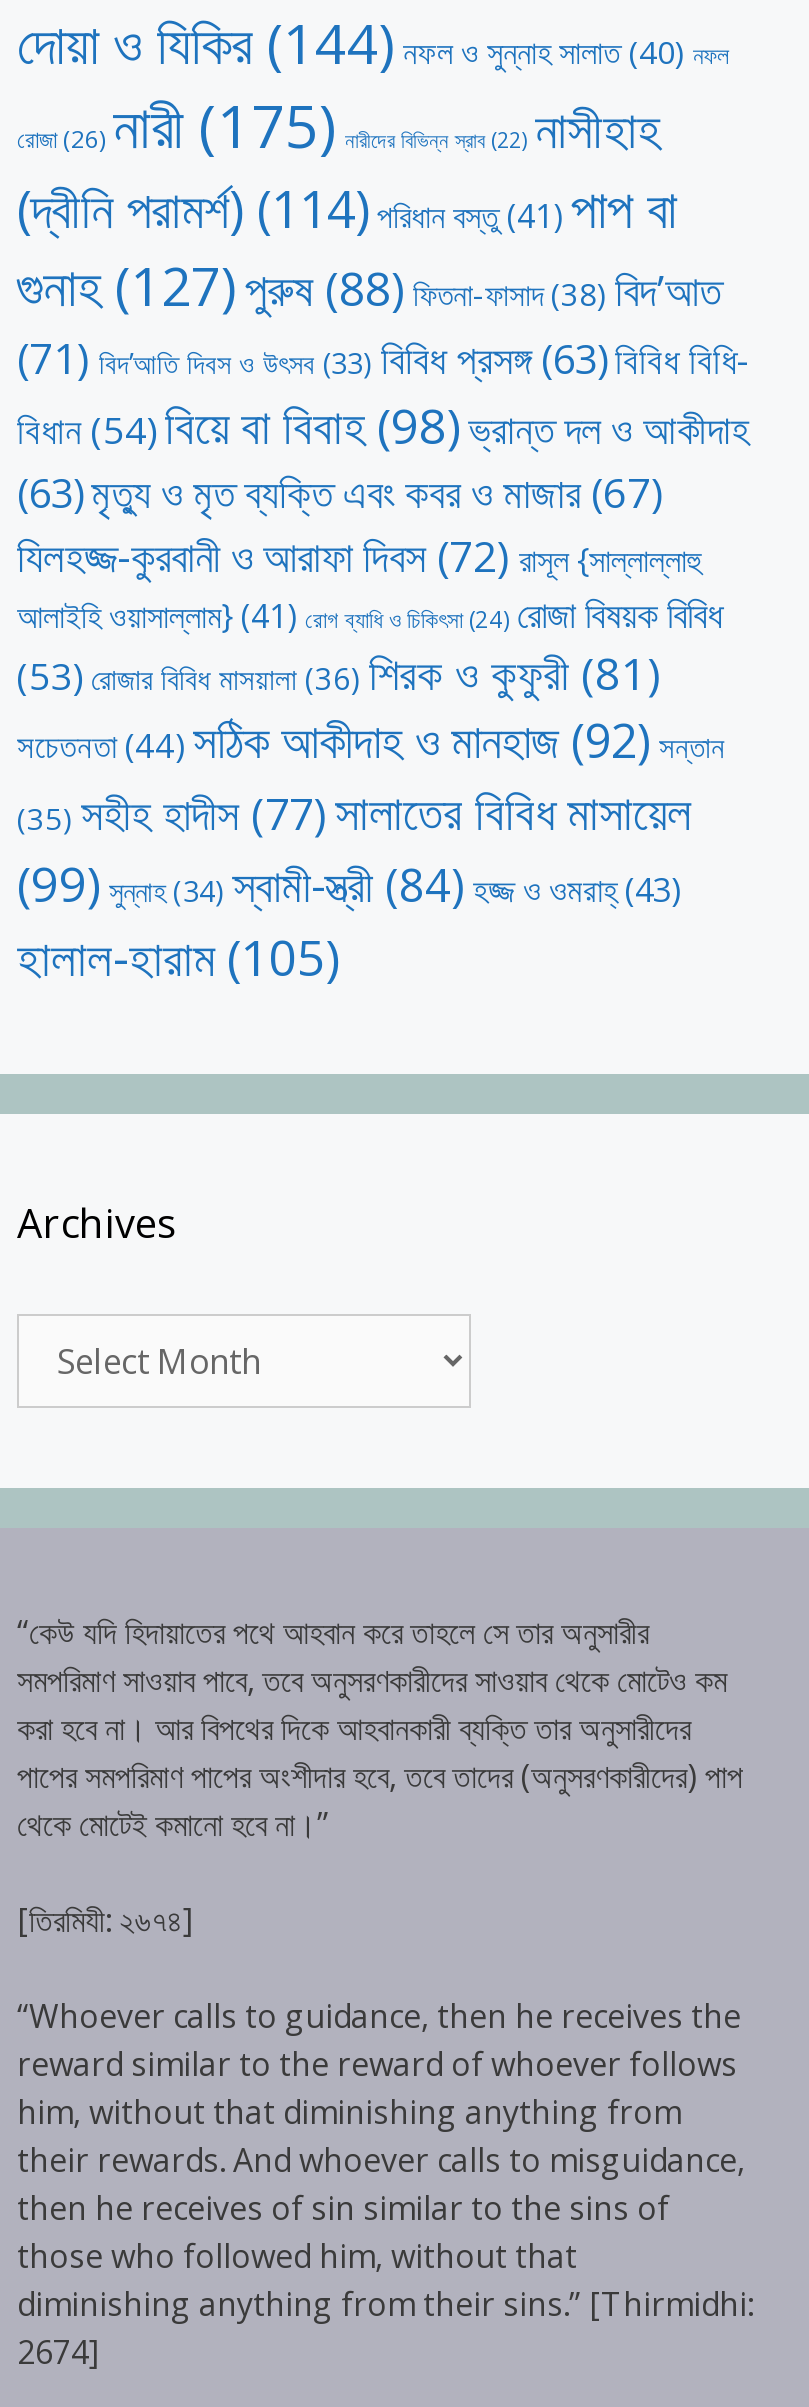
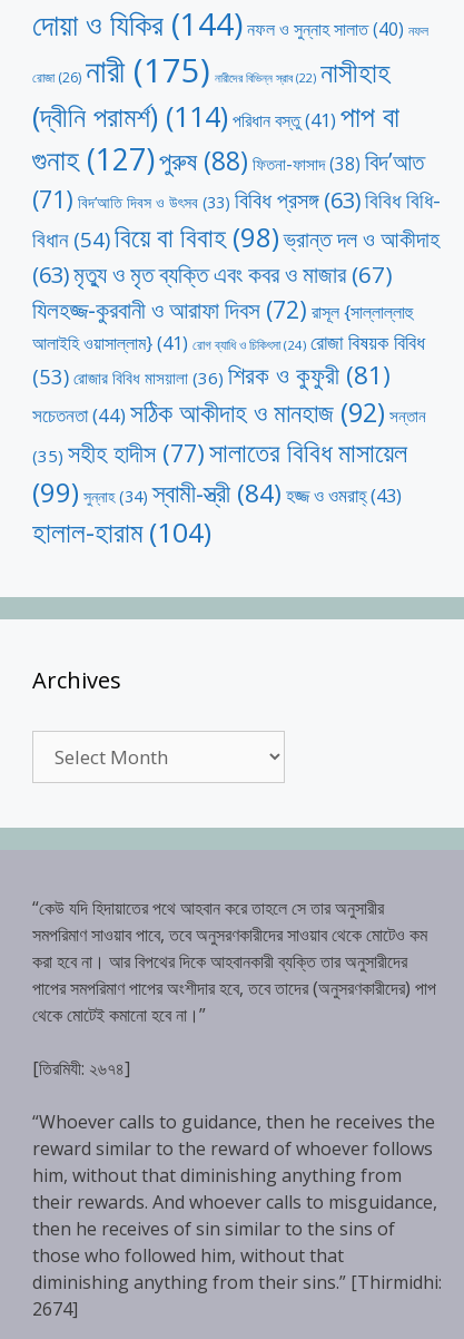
[17,923,339,989] হালাল-হারাম (105) -> [32,513,211,550] হালাল-হারাম (104)

